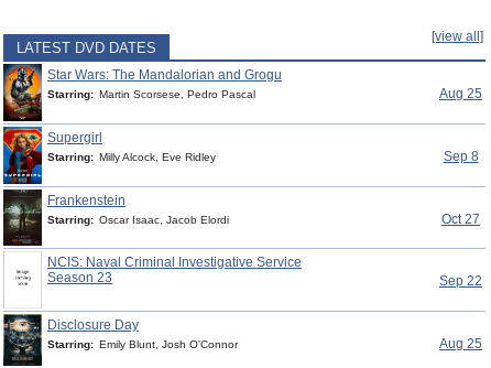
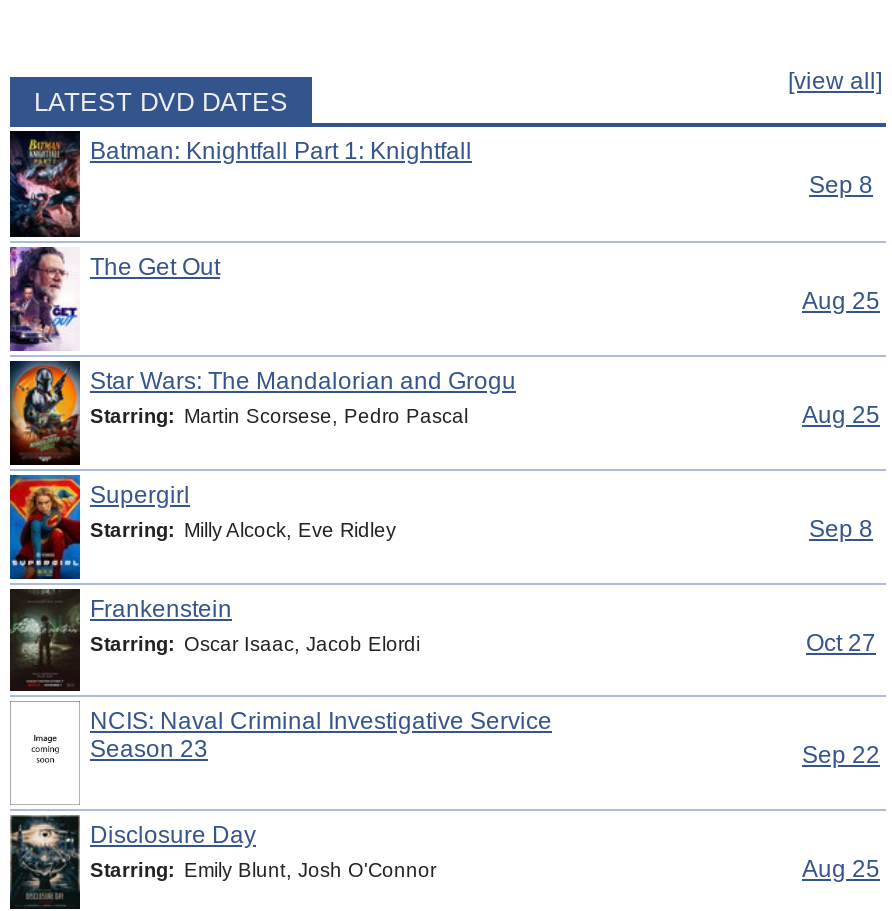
none -> [8,131,880,351] [image] | Batman: Knightfall Part 1: Knightfall | Sep 8 | The Get Out | Aug 25

